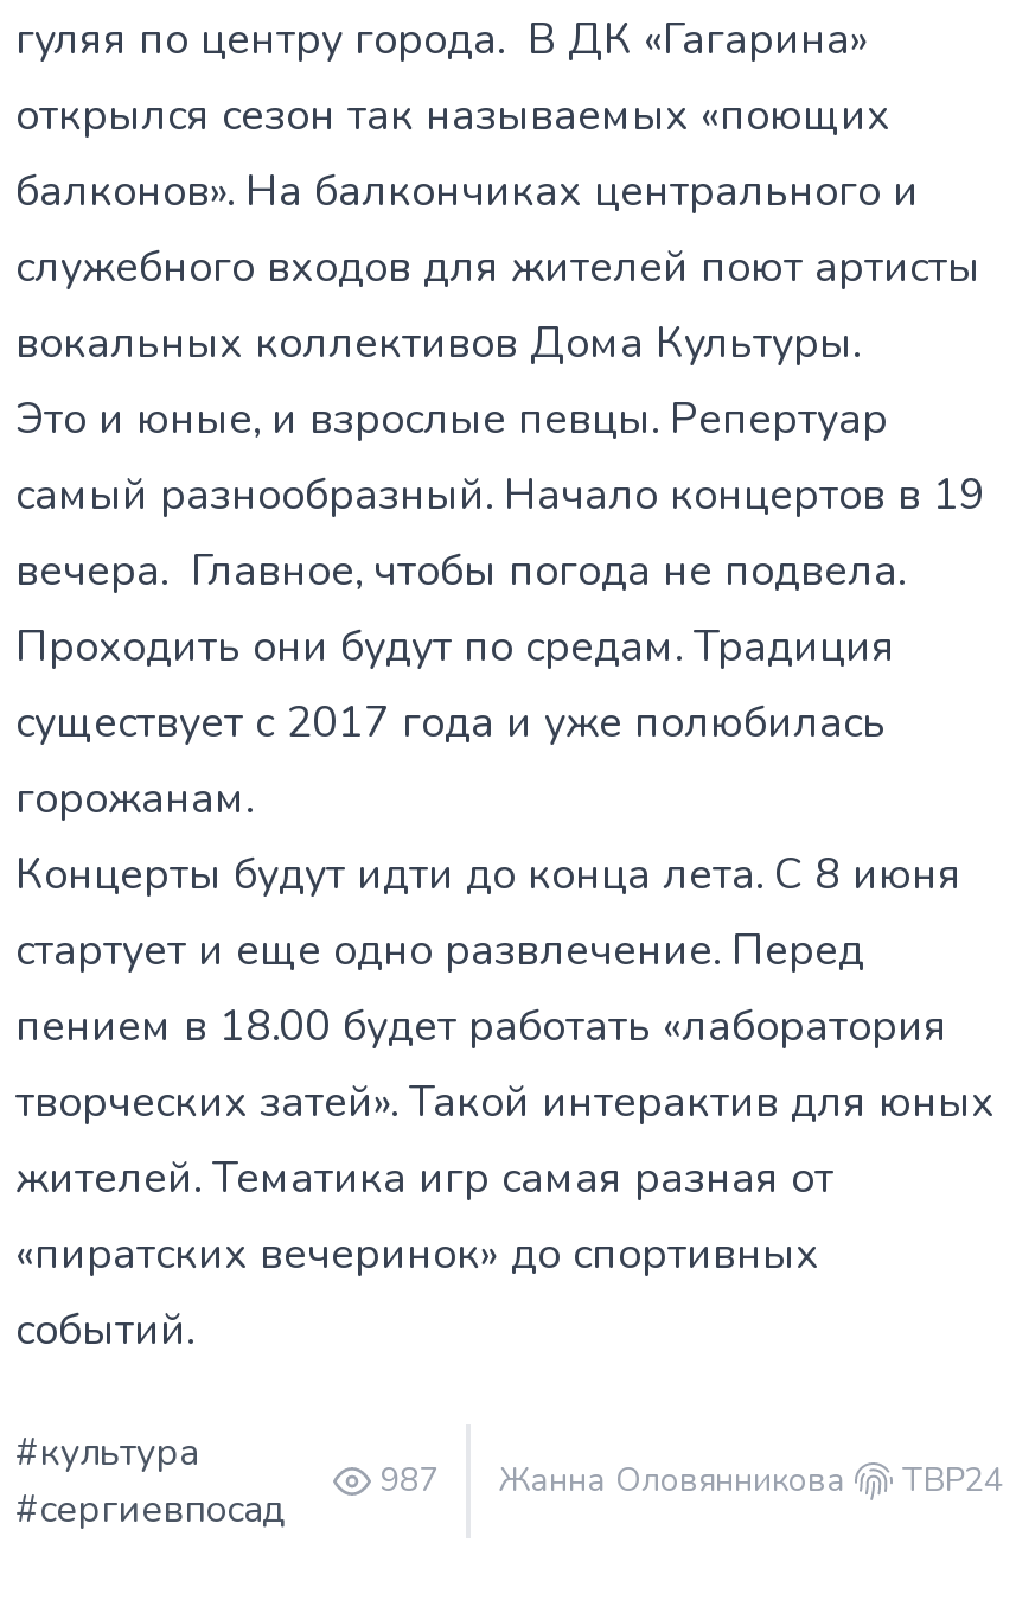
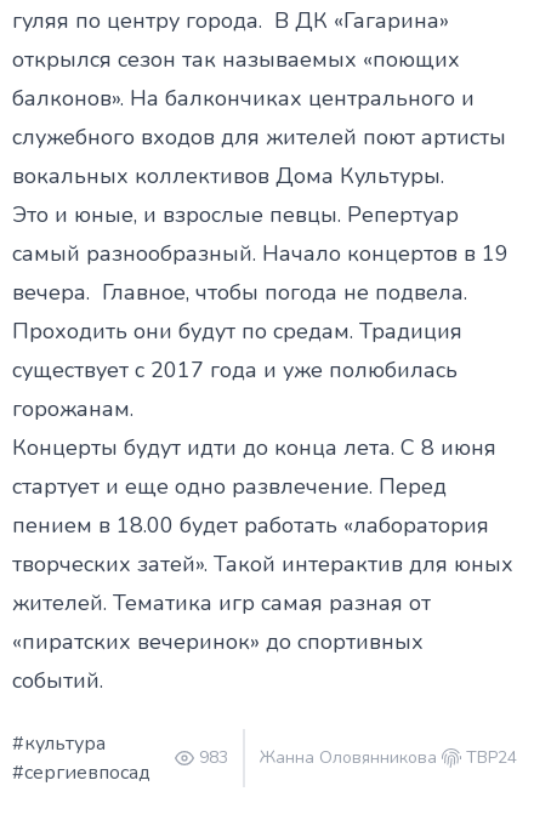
[381,1458,1002,1503] 987 Жанна Оловянникова ТВР24 -> [199,746,517,769] 983 Жанна Оловянникова ТВР24

